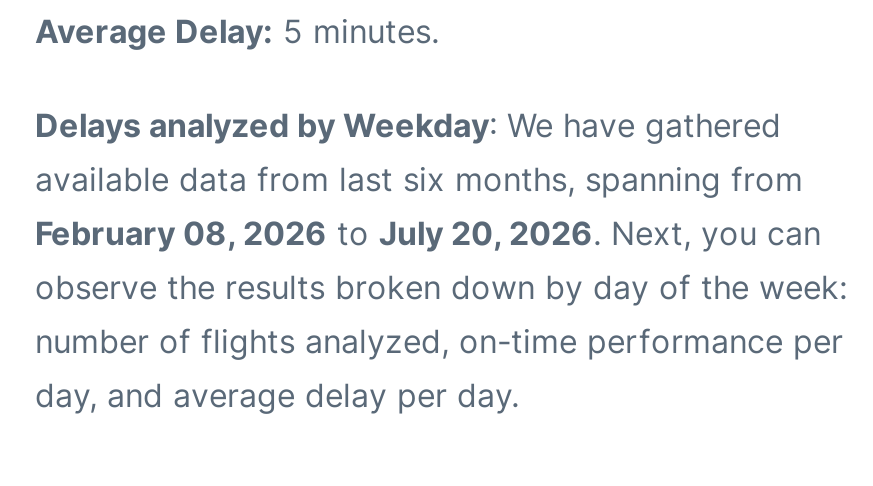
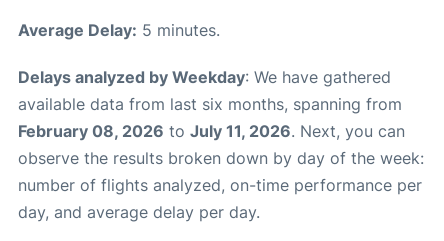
[35,212,821,252] February 08, 2026 to July 20, 2026. Next, you can -> [18,121,405,141] February 08, 2026 to July 11, 2026. Next, you can

